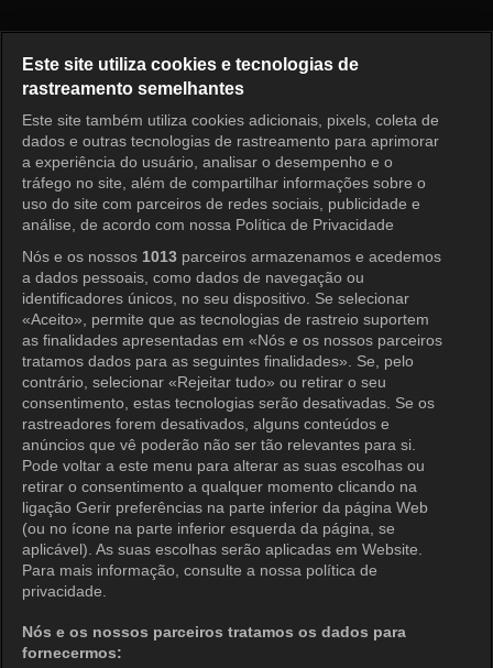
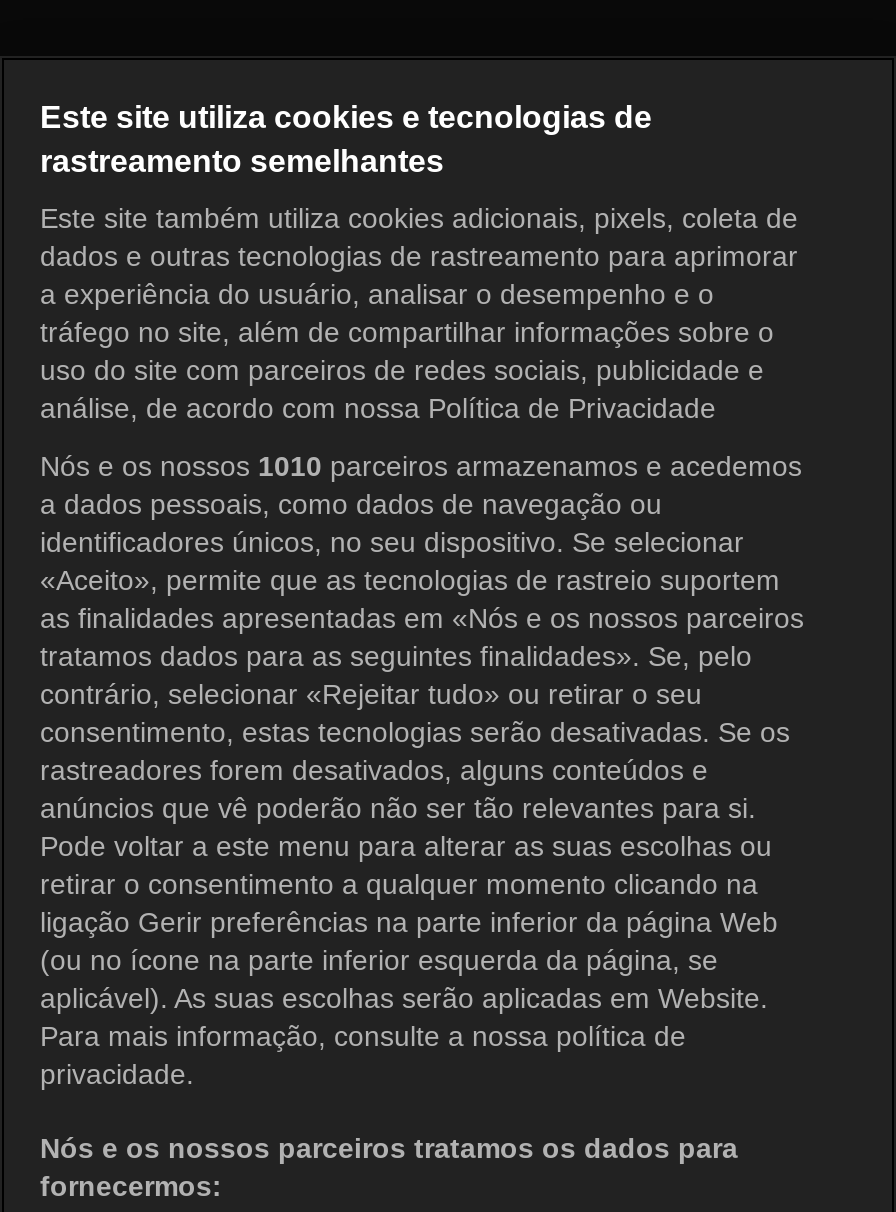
[22,248,441,265] Nós e os nossos 1013 parceiros armazenamos e acedemos -> [40,450,802,482] Nós e os nossos 1010 parceiros armazenamos e acedemos

